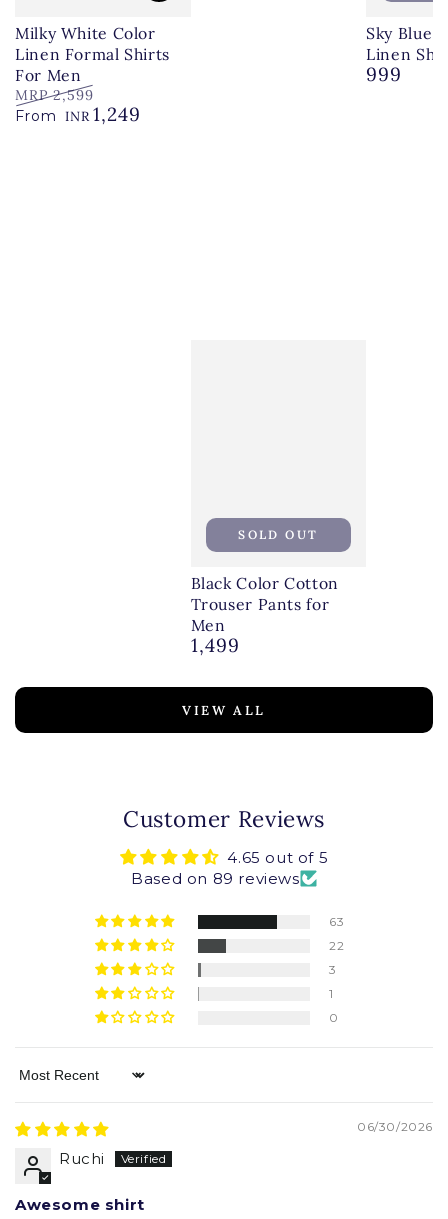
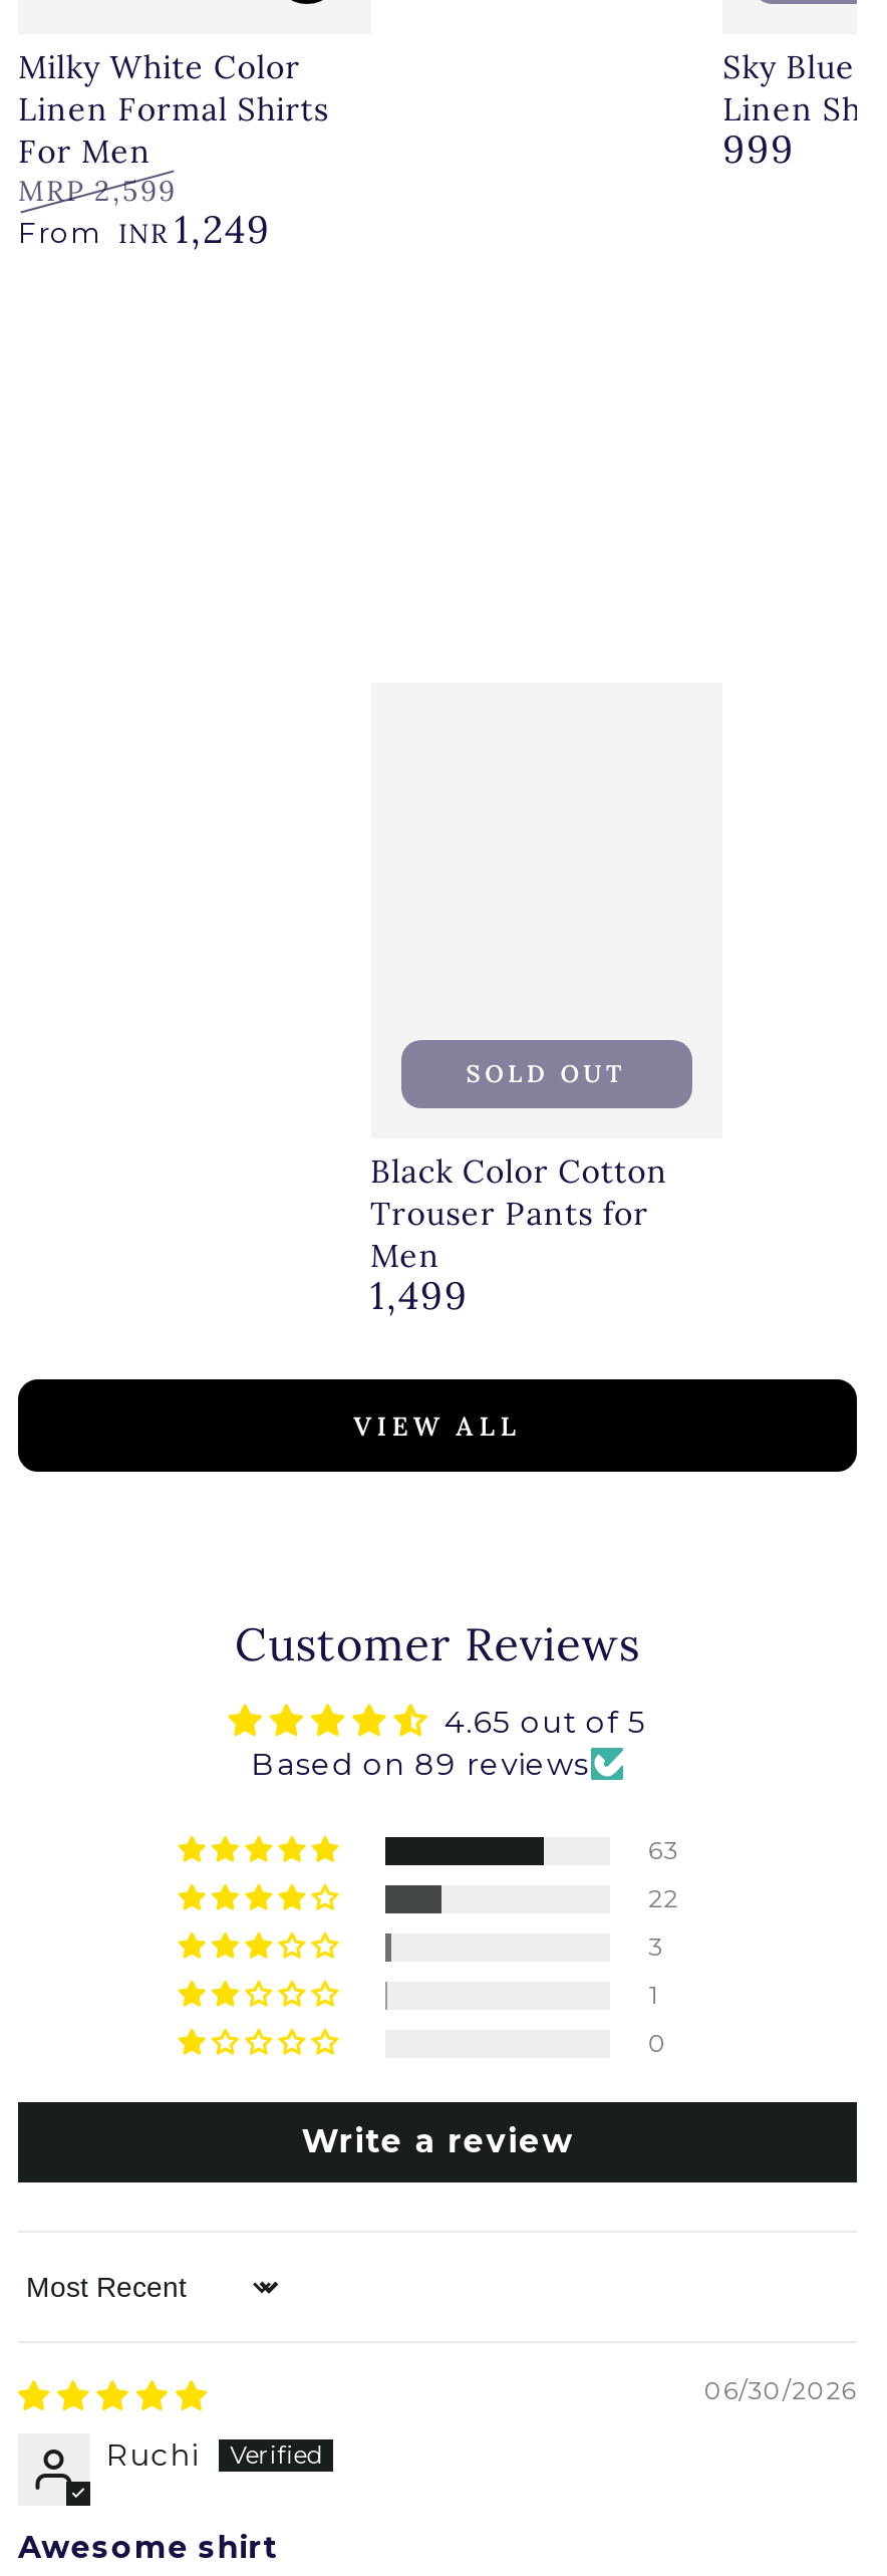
none -> [302,2122,573,2160] Write a review

